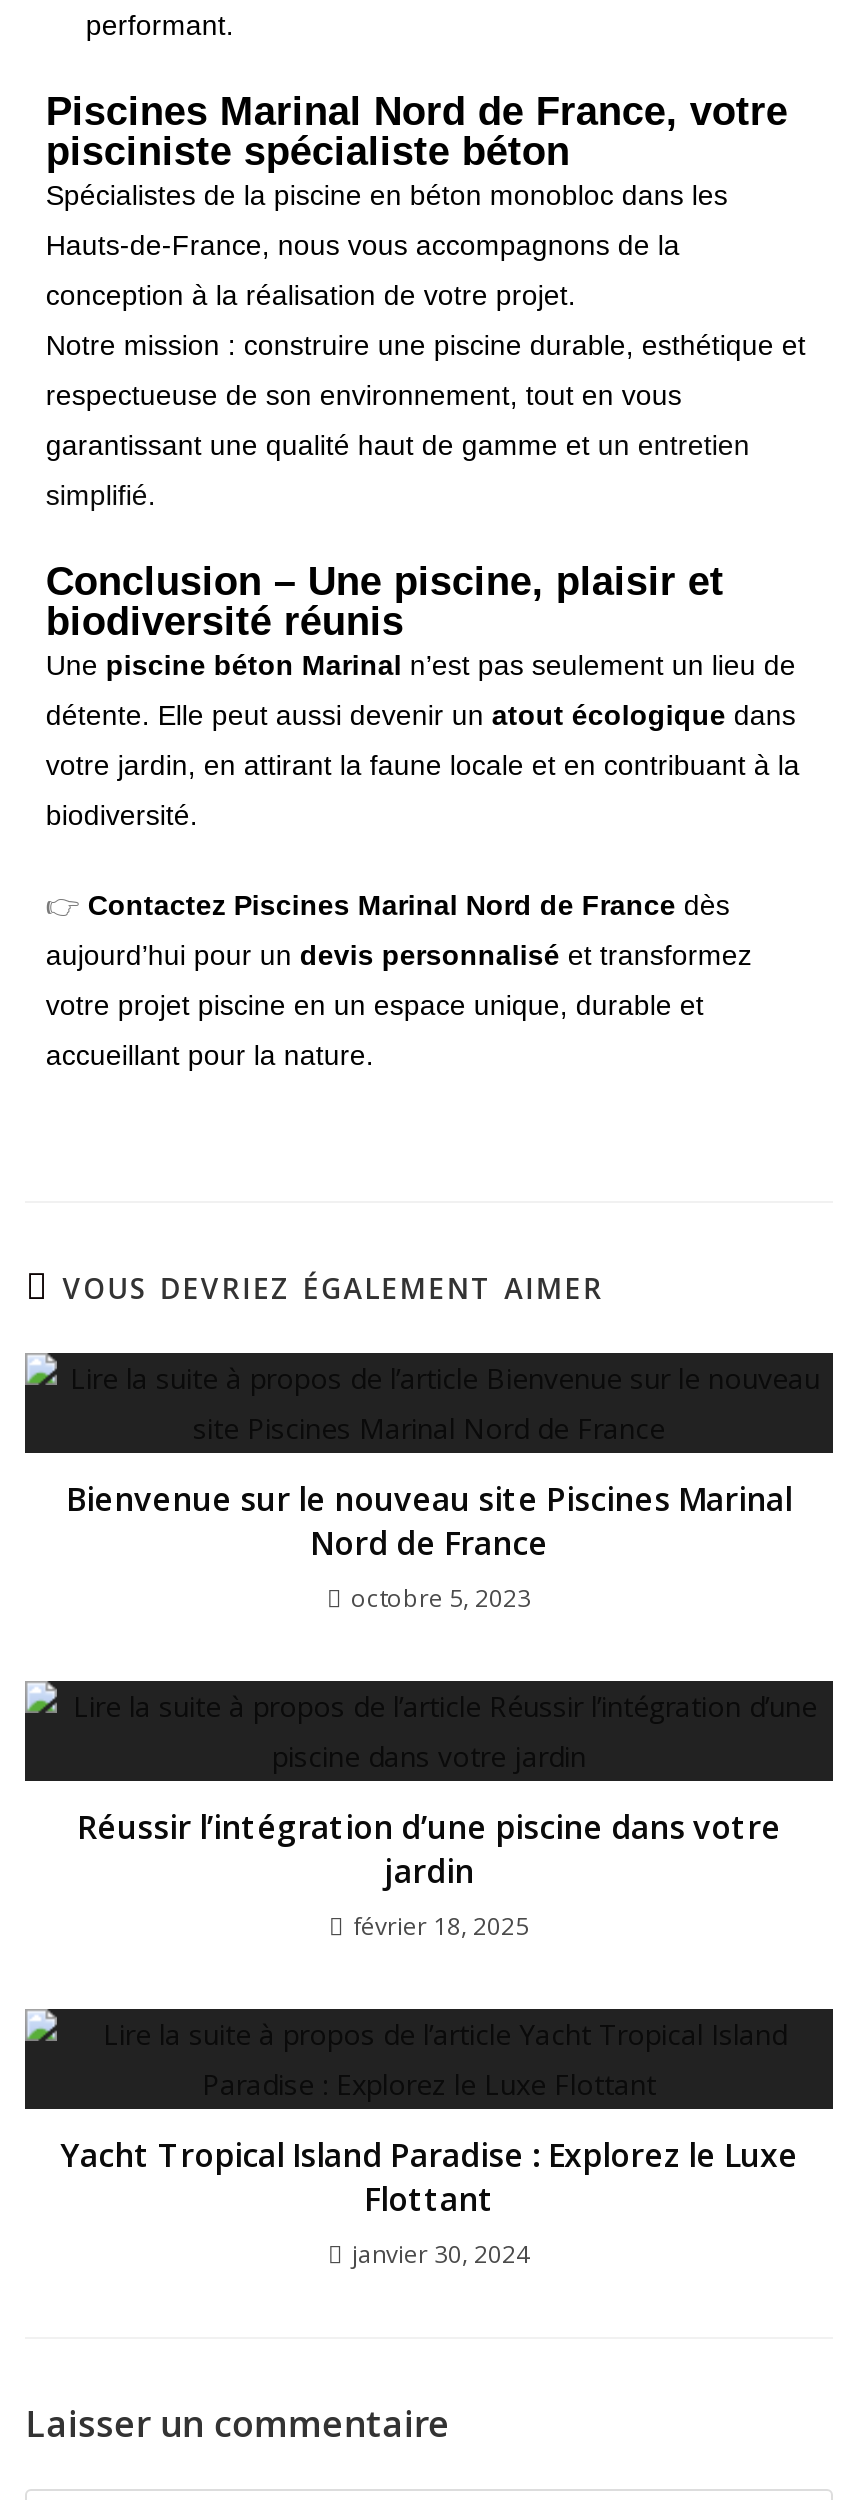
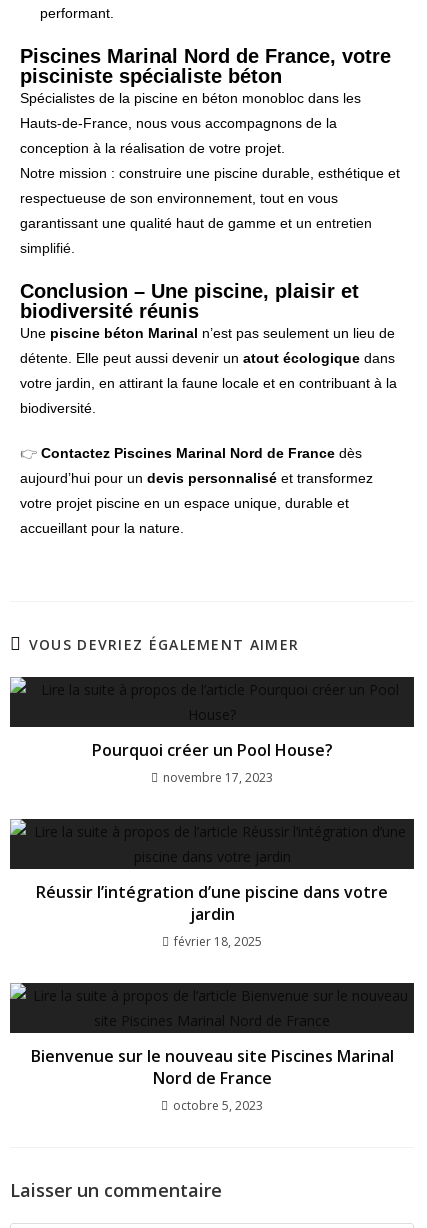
none -> [91,739,332,786] Pourquoi créer un Pool House? | novembre 17, 2023
moved [66,1477,792,1615] -> [30,1045,393,1114]: Bienvenue sur le nouveau site Piscines Marinal | Nord de France | octobre 5, 2023
[60,2133,798,2271] Yacht Tropical Island Paradise : Explorez le Luxe | Flottant | janvier 30, 2024 -> none

